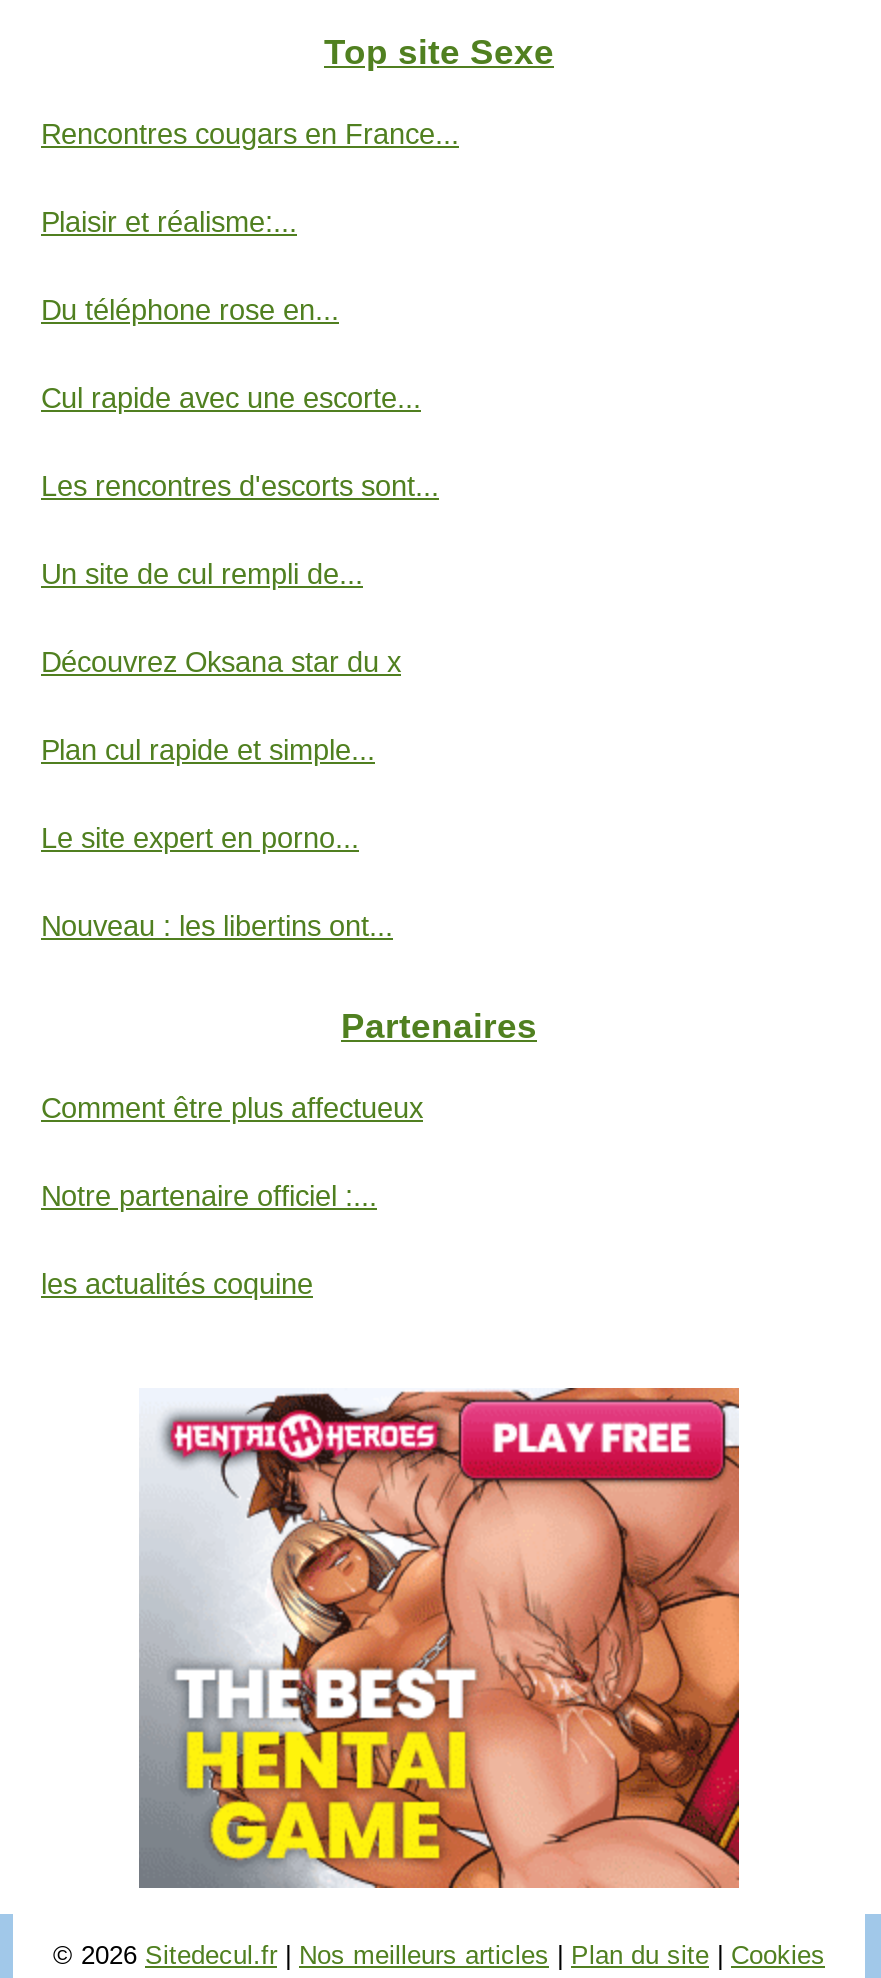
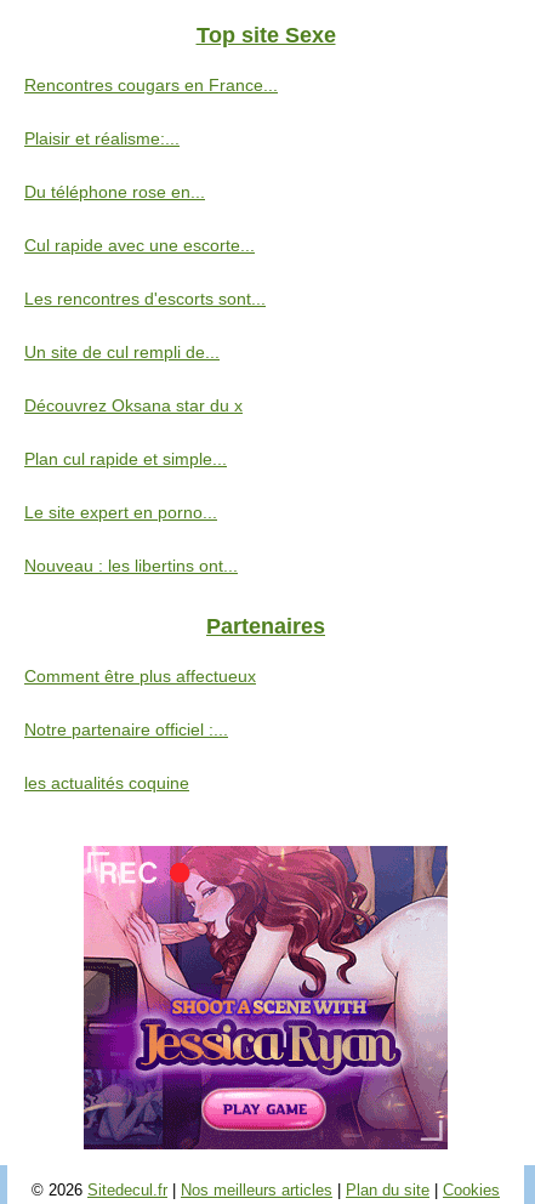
[137,1386,741,1890] [image] -> [82,845,449,1151] [image]

